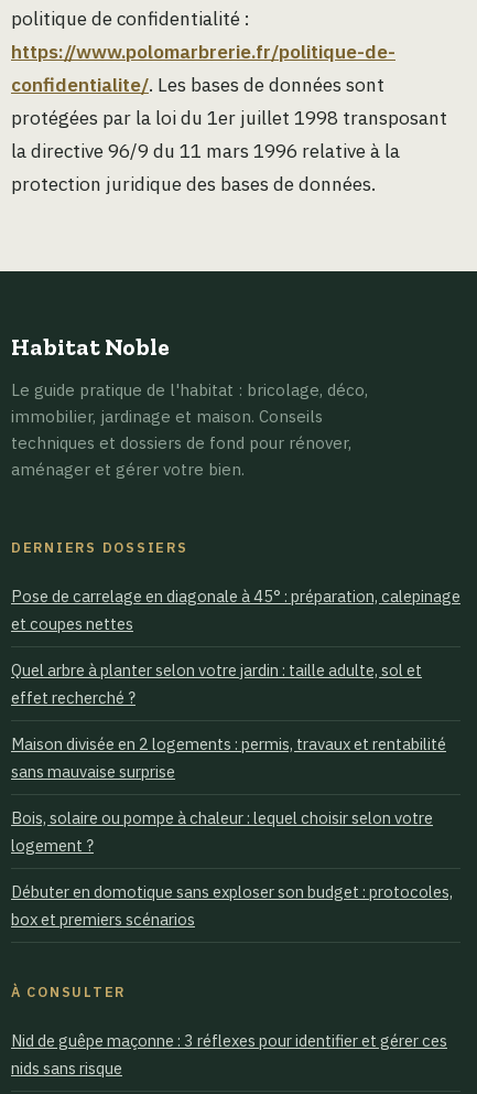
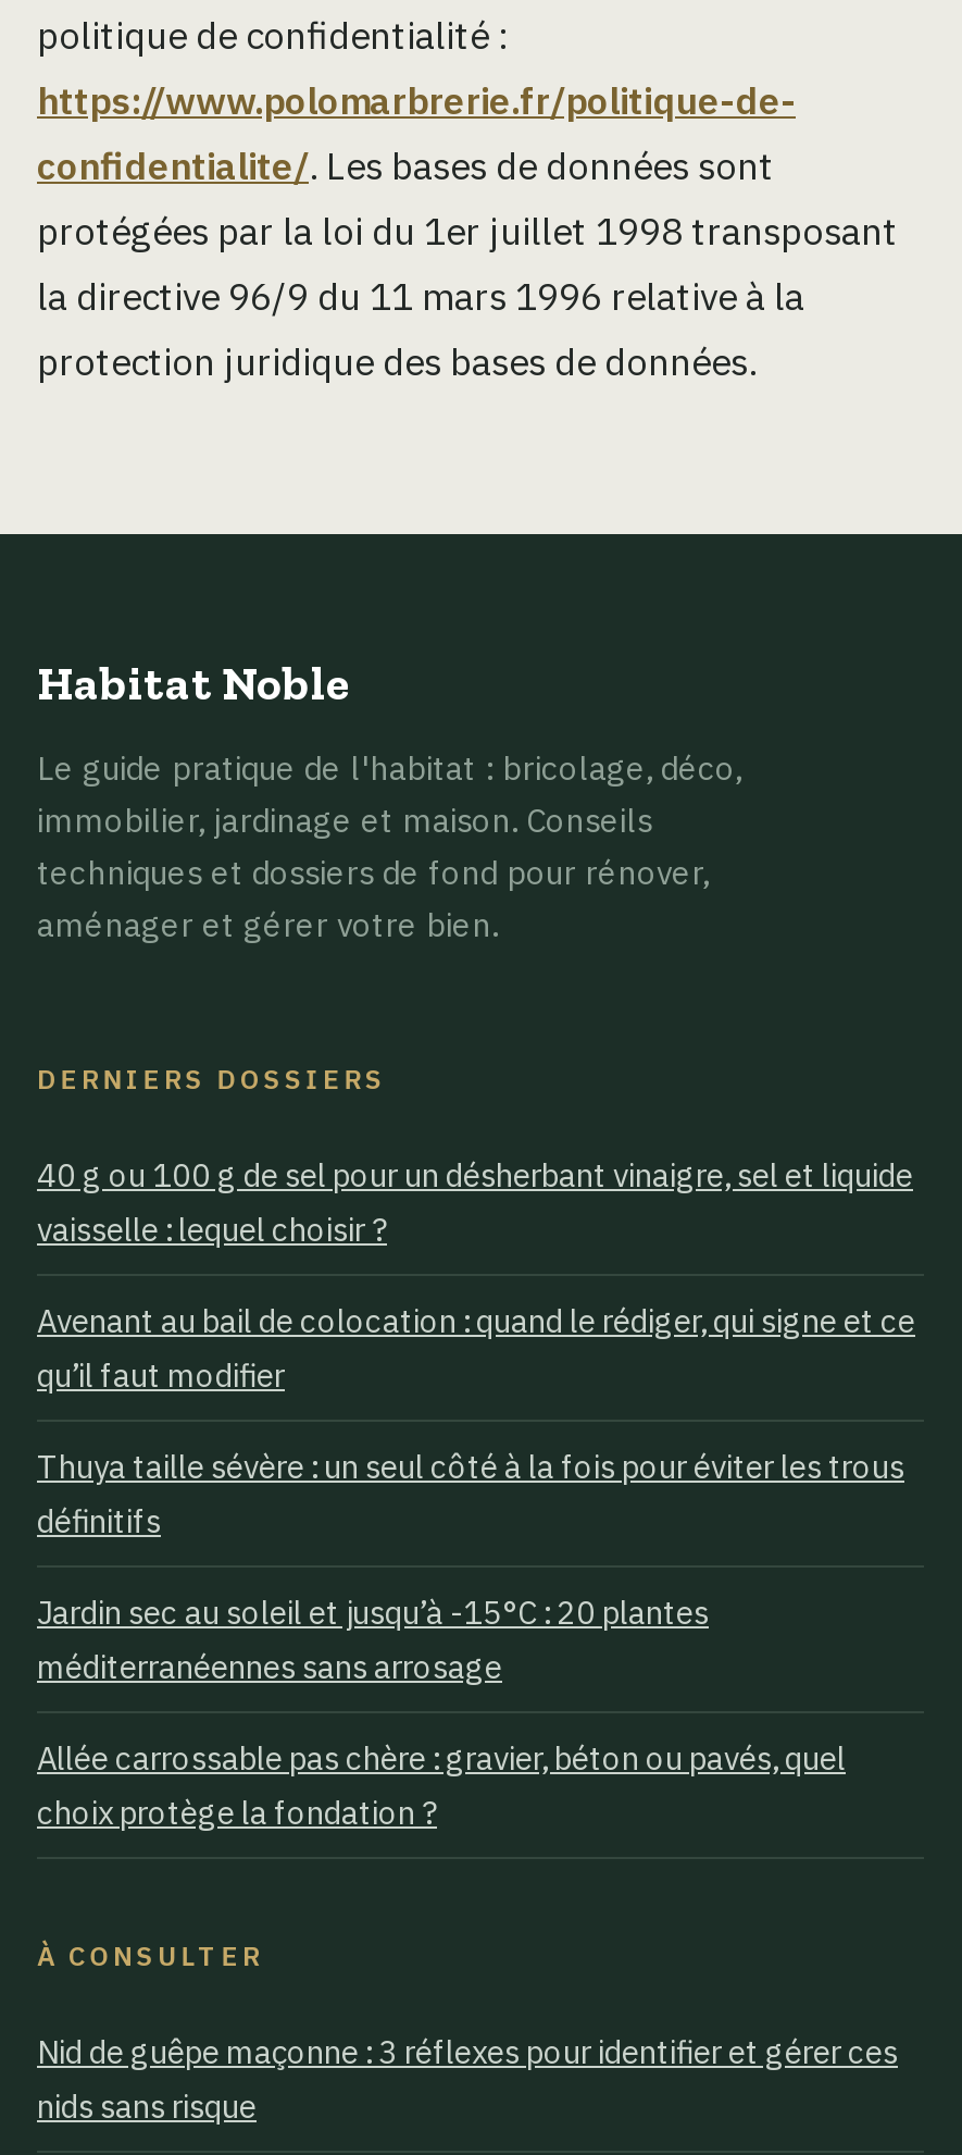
[11,586,460,634] Pose de carrelage en diagonale à 45° : préparation, calepinage | et coupes nettes -> [37,1154,913,1250] 40 g ou 100 g de sel pour un désherbant vinaigre, sel et liquide | vaisselle : lequel choisir ?
[11,659,422,708] Quel arbre à planter selon votre jardin : taille adulte, sol et | effet recherché ? -> [37,1300,915,1396] Avenant au bail de colocation : quand le rédiger, qui signe et ce | qu’il faut modifier
[11,733,446,782] Maison divisée en 2 logements : permis, travaux et rentabilité | sans mauvaise surprise -> [37,1446,904,1541] Thuya taille sévère : un seul côté à la fois pour éviter les trous | définitifs
[11,807,433,856] Bois, solaire ou pompe à chaleur : lequel choisir selon votre | logement ? -> [37,1592,709,1687] Jardin sec au soleil et jusqu’à -15°C : 20 plantes | méditerranéennes sans arrosage
[11,881,453,930] Débuter en domotique sans exploser son budget : protocoles, | box et premiers scénarios -> [37,1737,846,1833] Allée carrossable pas chère : gravier, béton ou pavés, quel | choix protège la fondation ?

